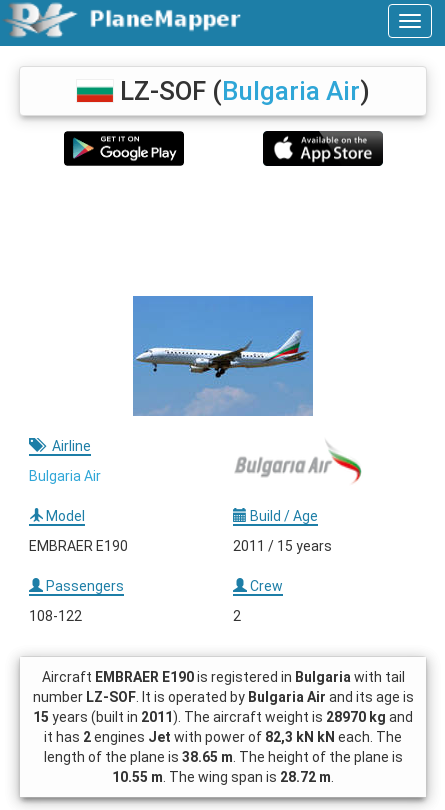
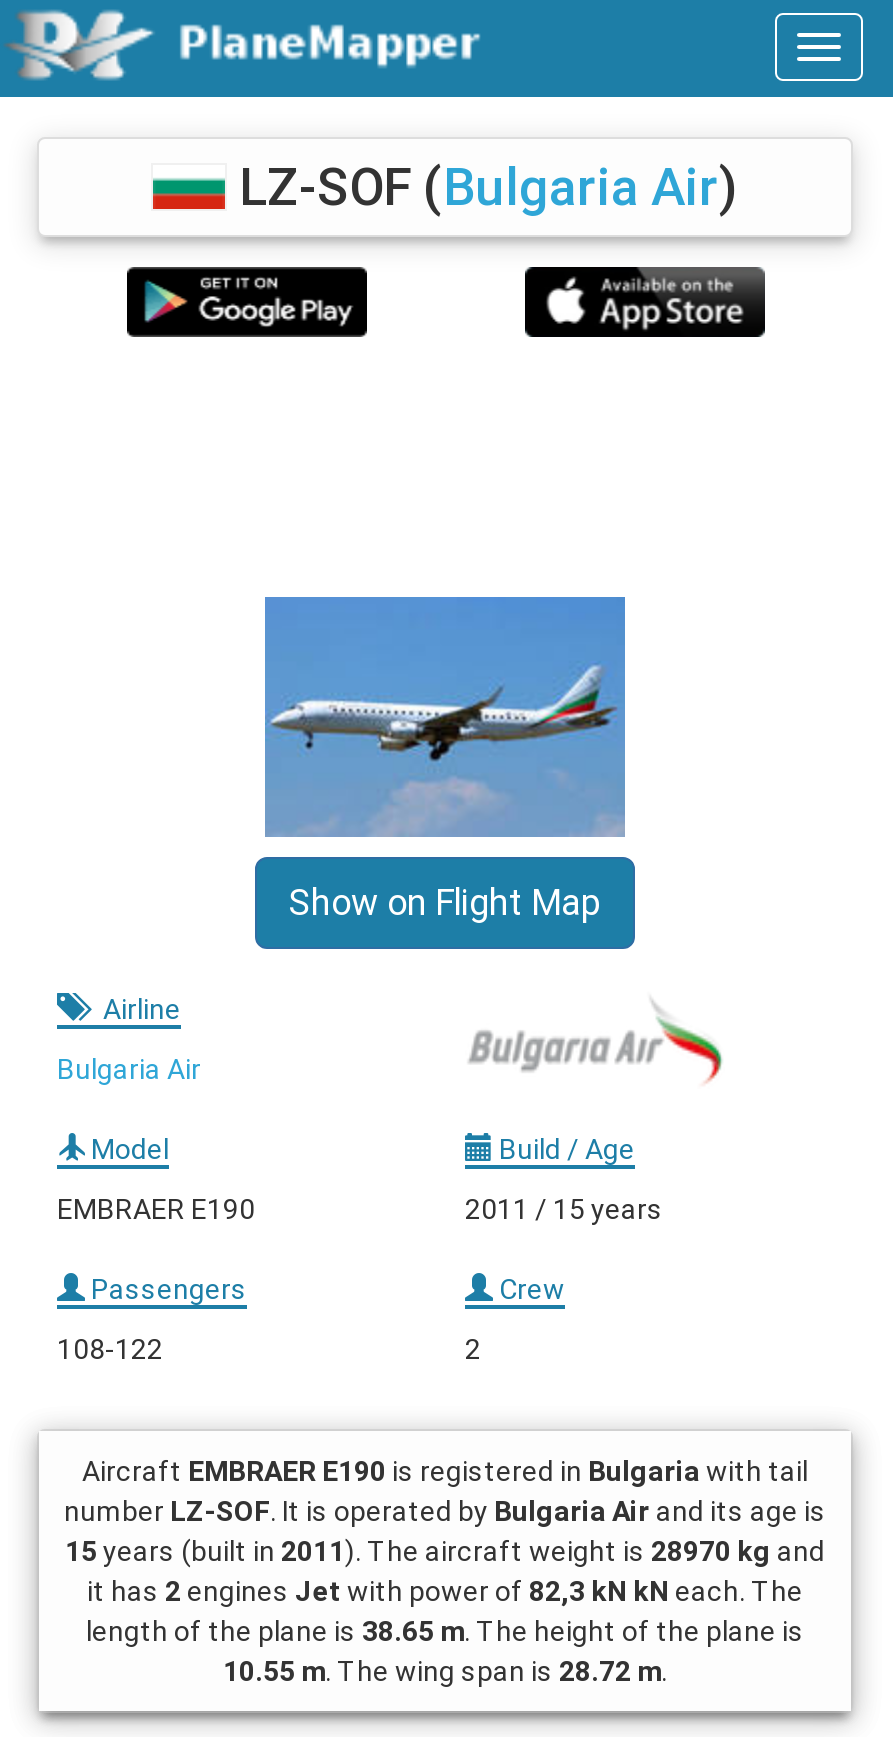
none -> [289,881,601,923] Show on Flight Map

